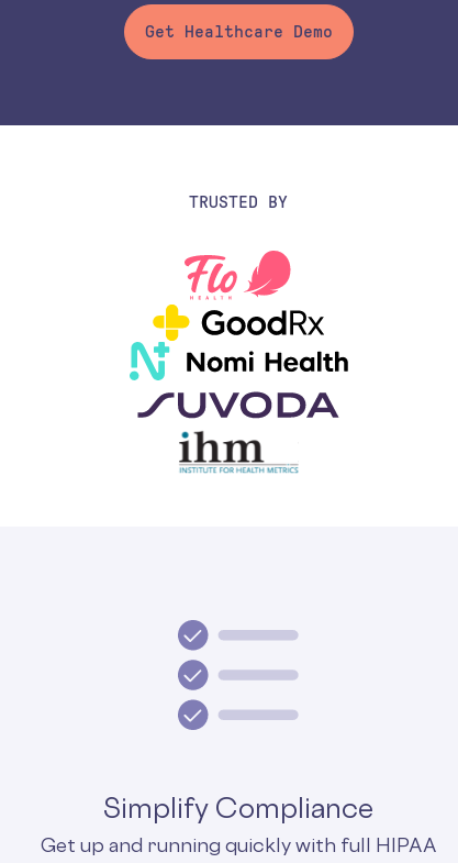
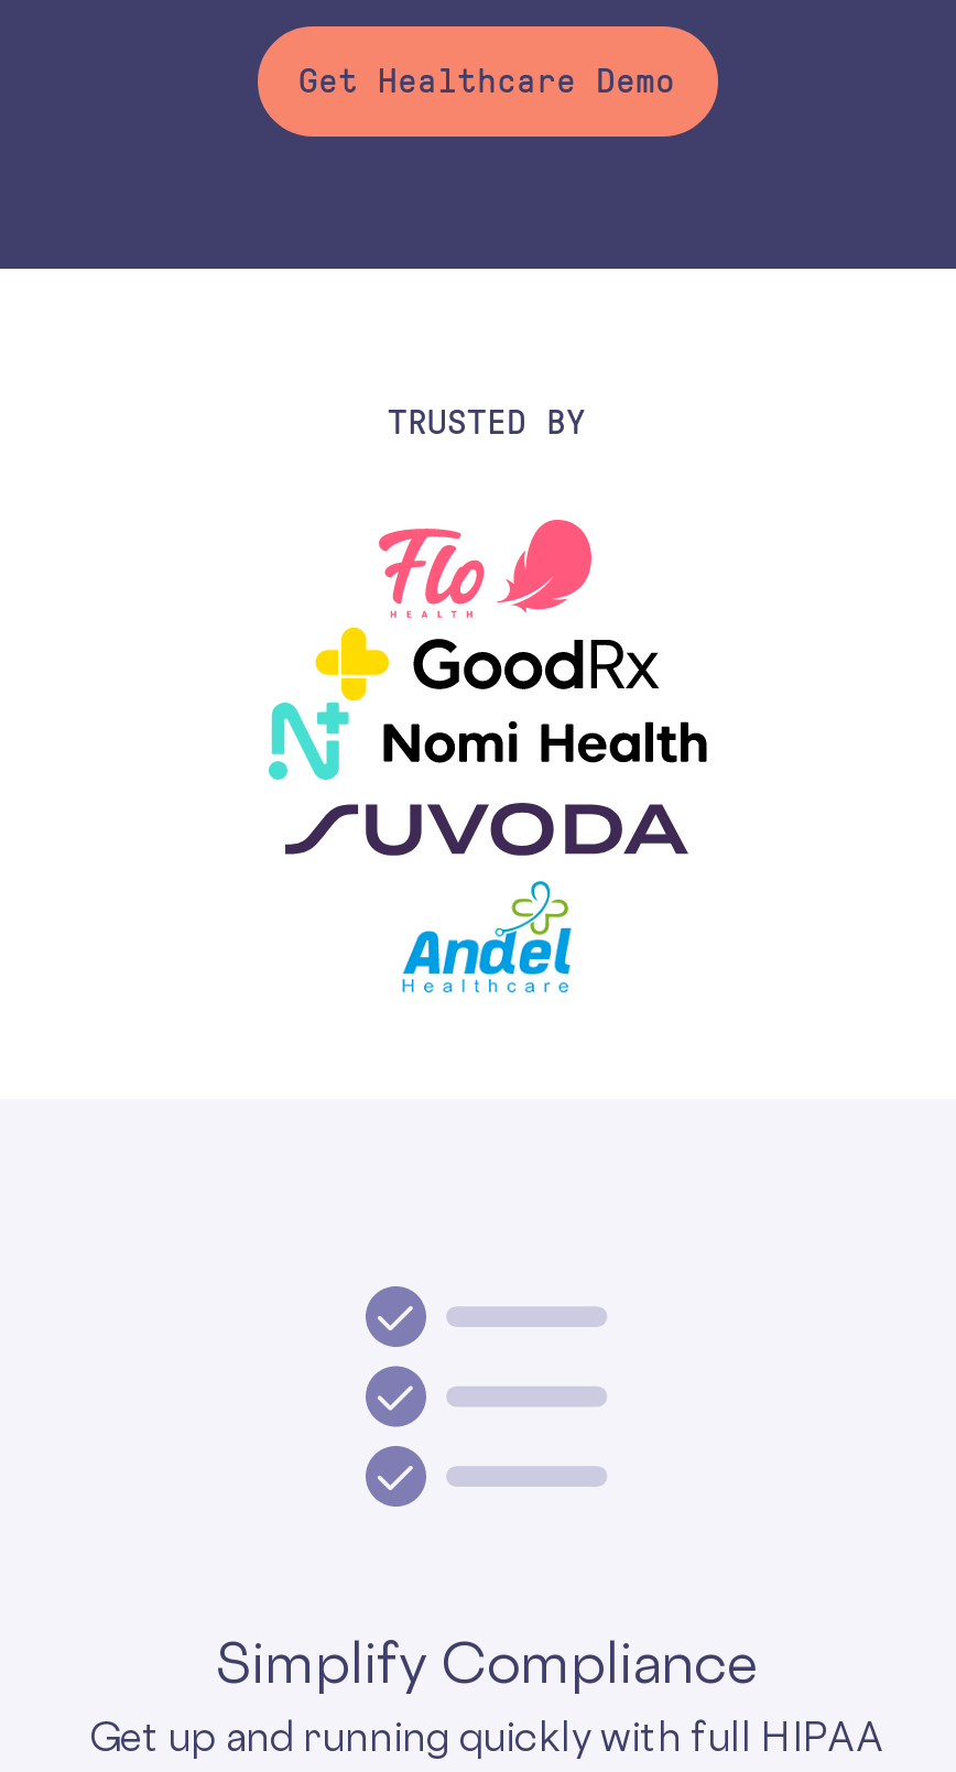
[178,430,299,474] [image] -> [374,881,573,993] [image]

